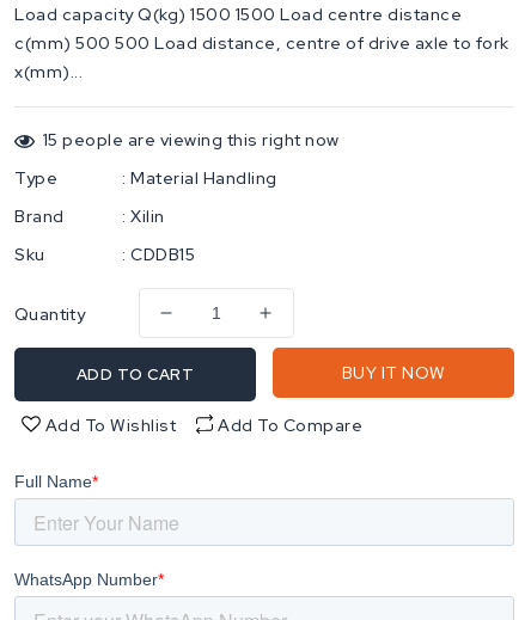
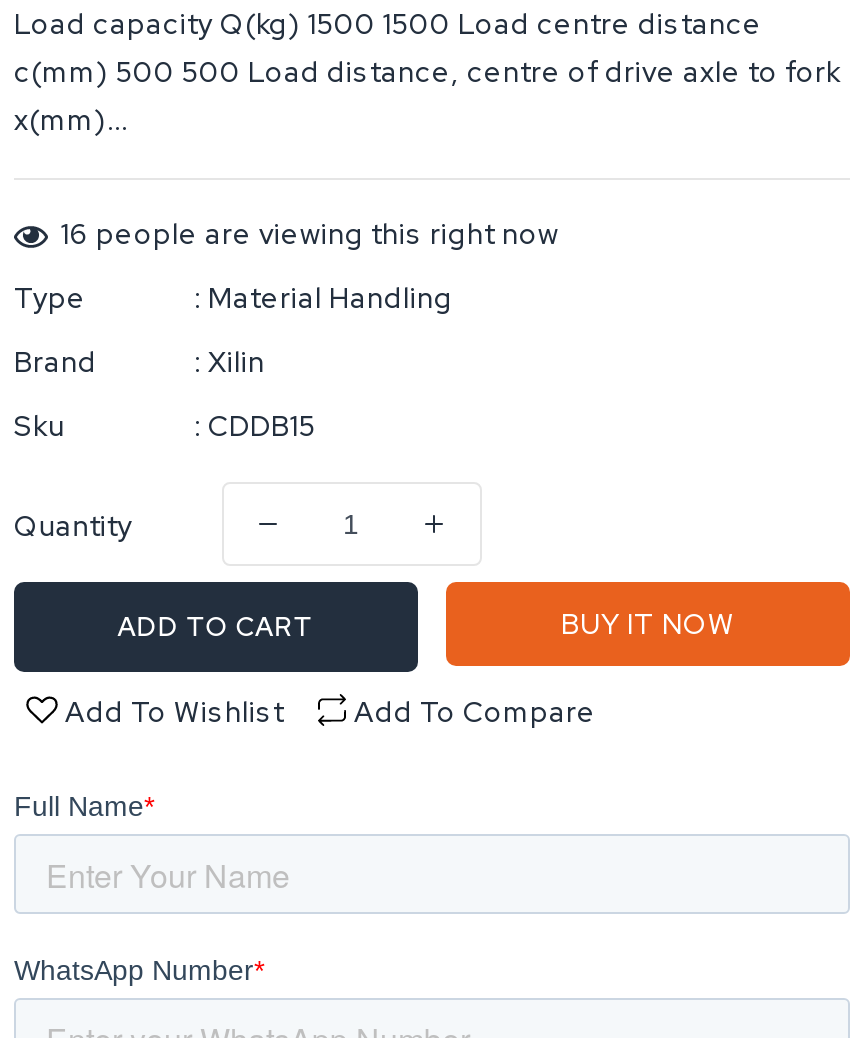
[42,129,339,151] 15 people are viewing this right now -> [61,216,559,252] 16 people are viewing this right now

